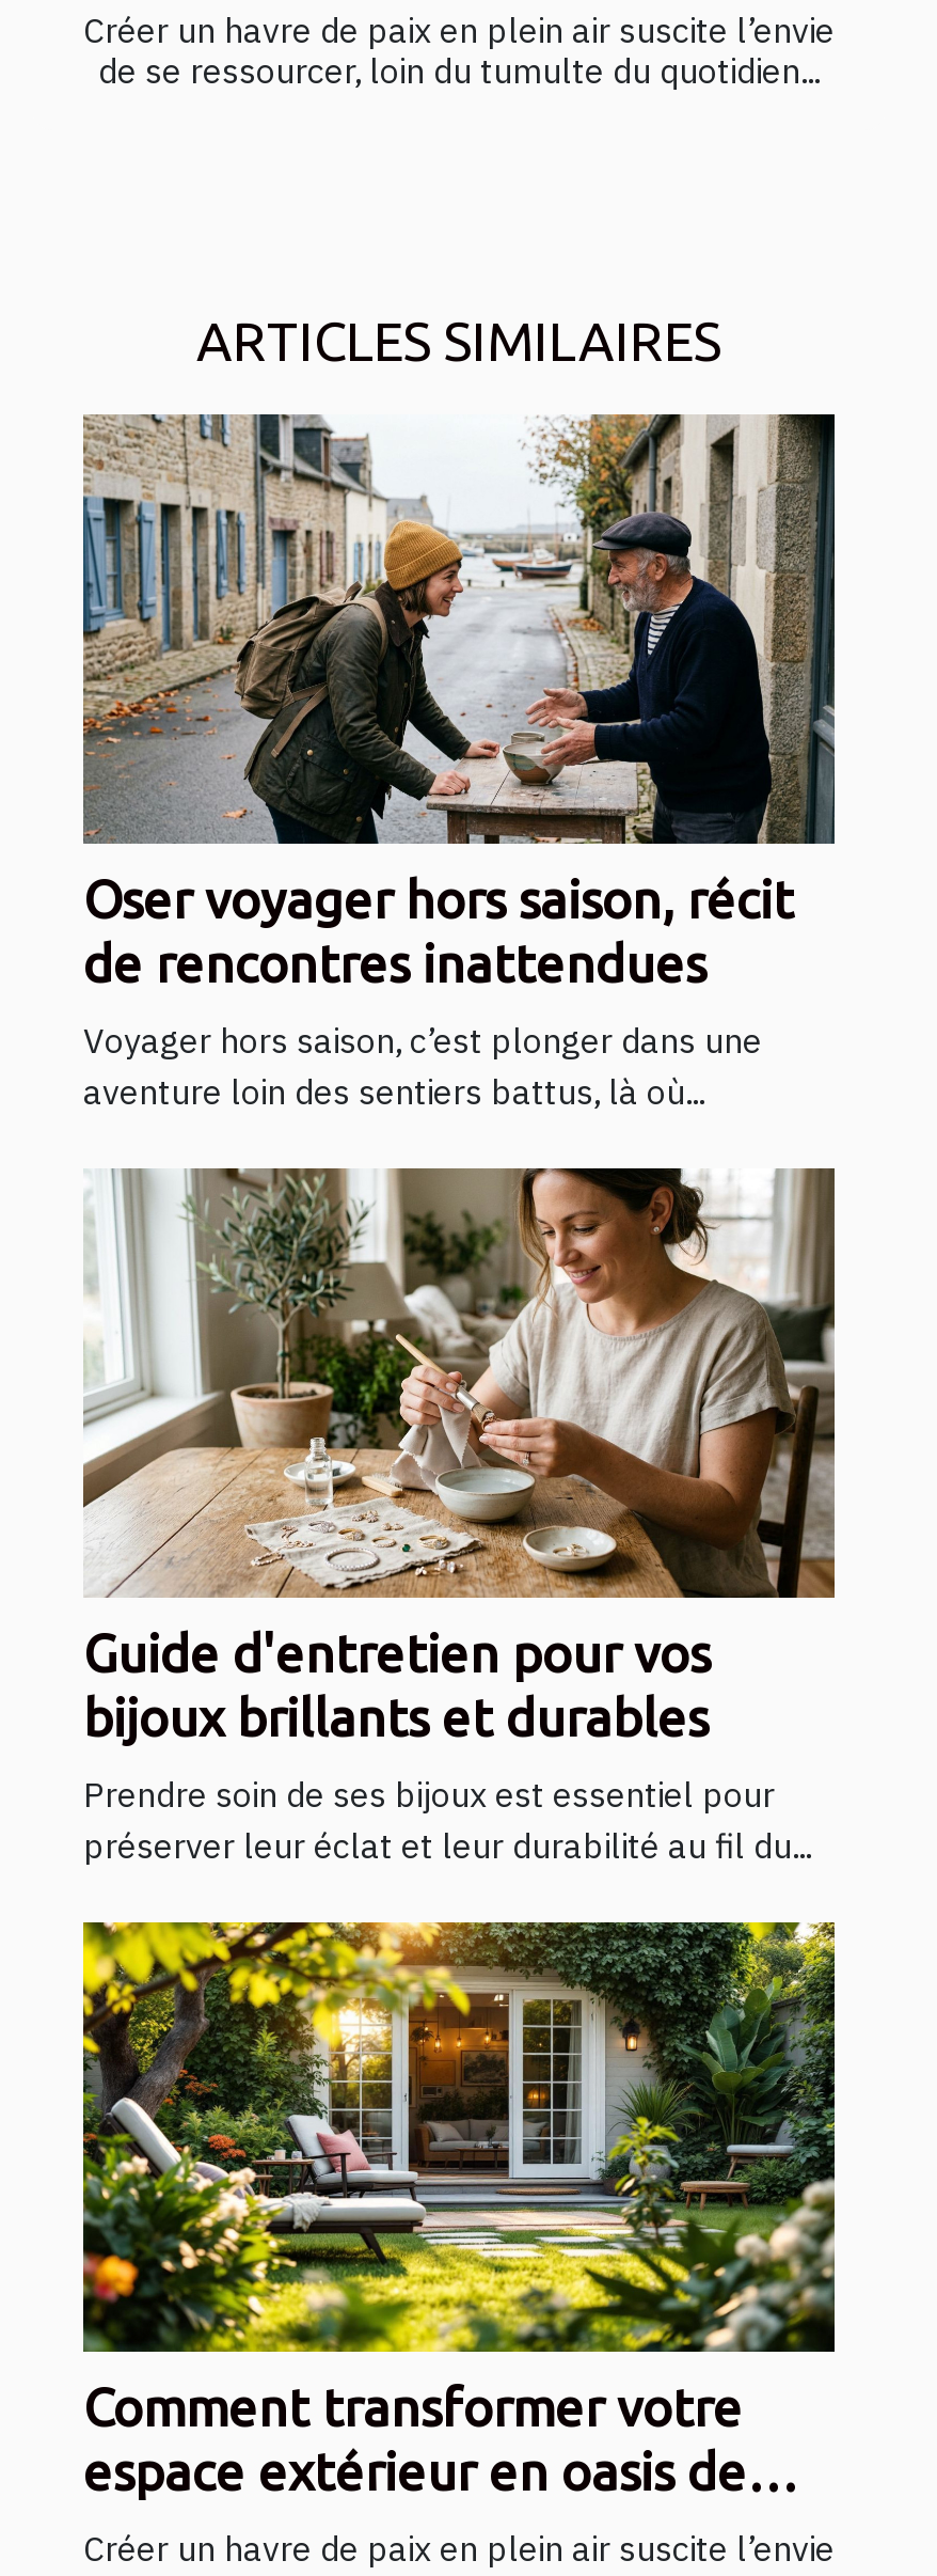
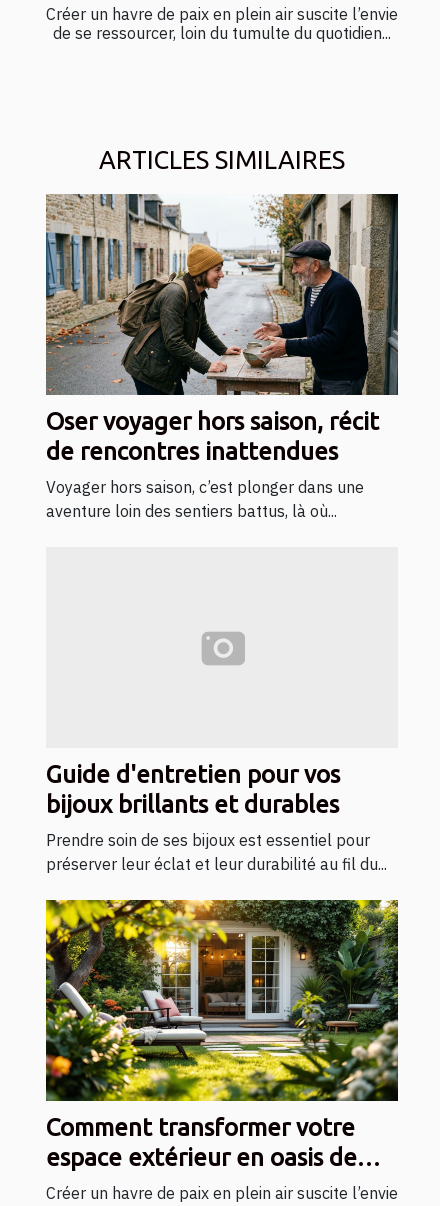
[81,1166,837,1600] [image] -> none

